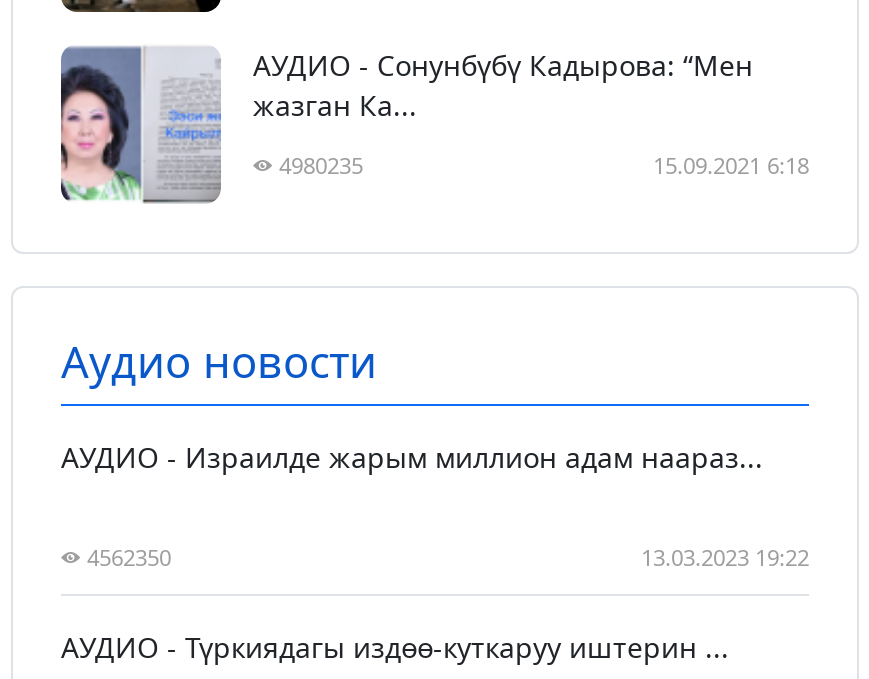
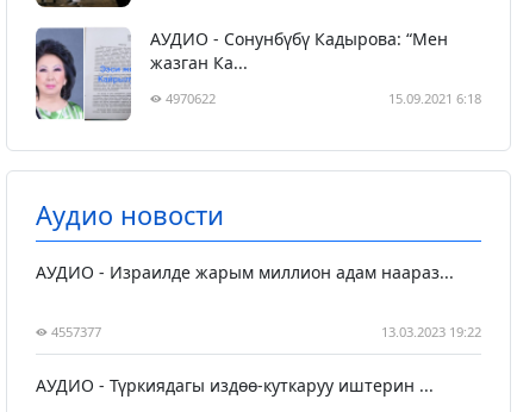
[279,150,363,180] 4980235 -> [166,90,216,107] 4970622
[87,542,171,572] 4562350 -> [51,323,101,341] 4557377

